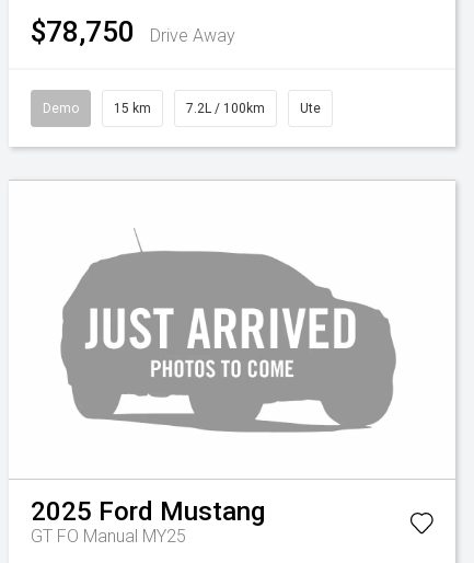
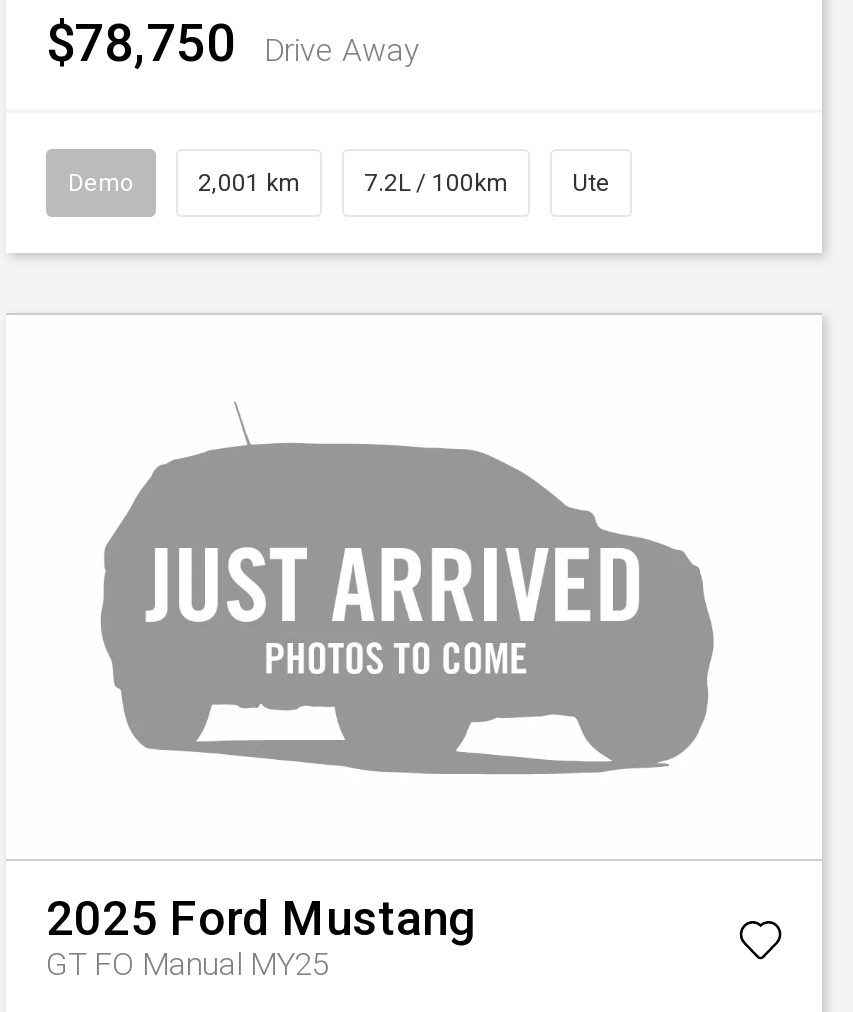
[114,101,151,116] 15 km -> [198,169,300,197] 2,001 km

